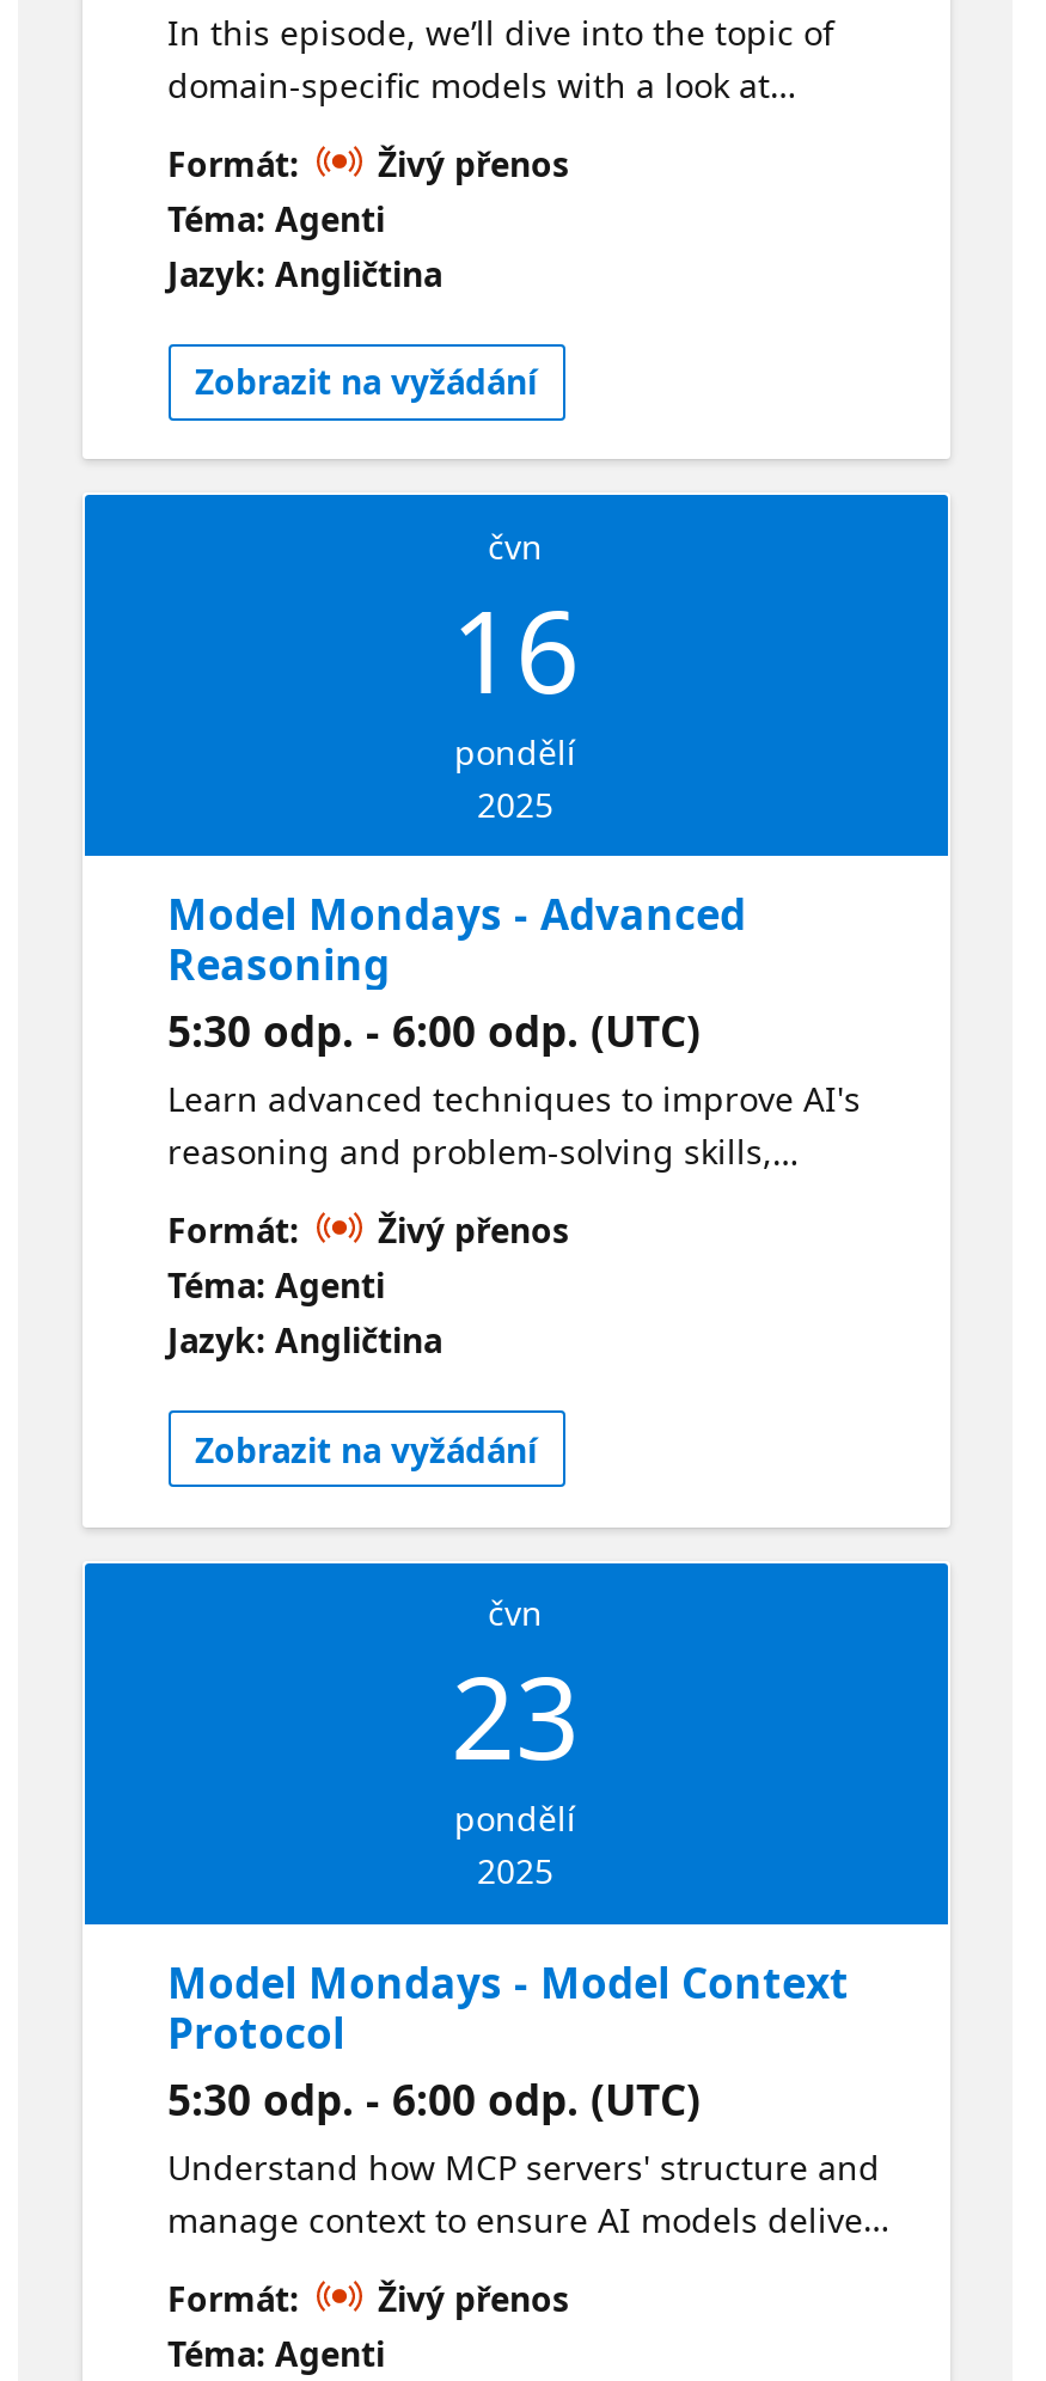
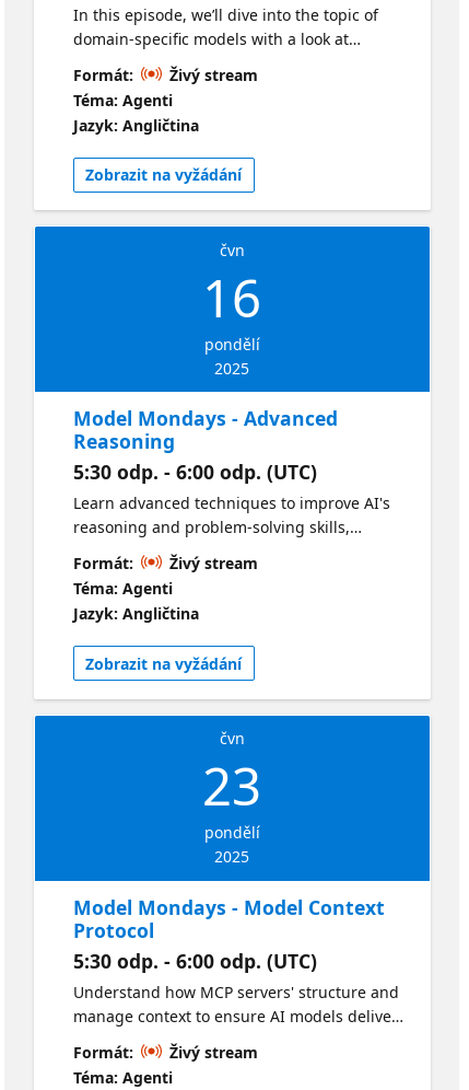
[378,141,569,186] Živý přenos -> [169,65,257,85] Živý stream
[378,1208,569,1253] Živý přenos -> [169,553,257,574] Živý stream
[378,2275,569,2320] Živý přenos -> [169,1041,257,1062] Živý stream

